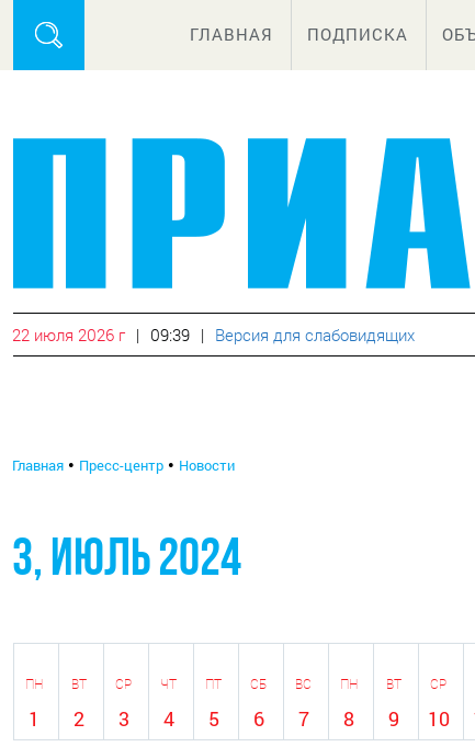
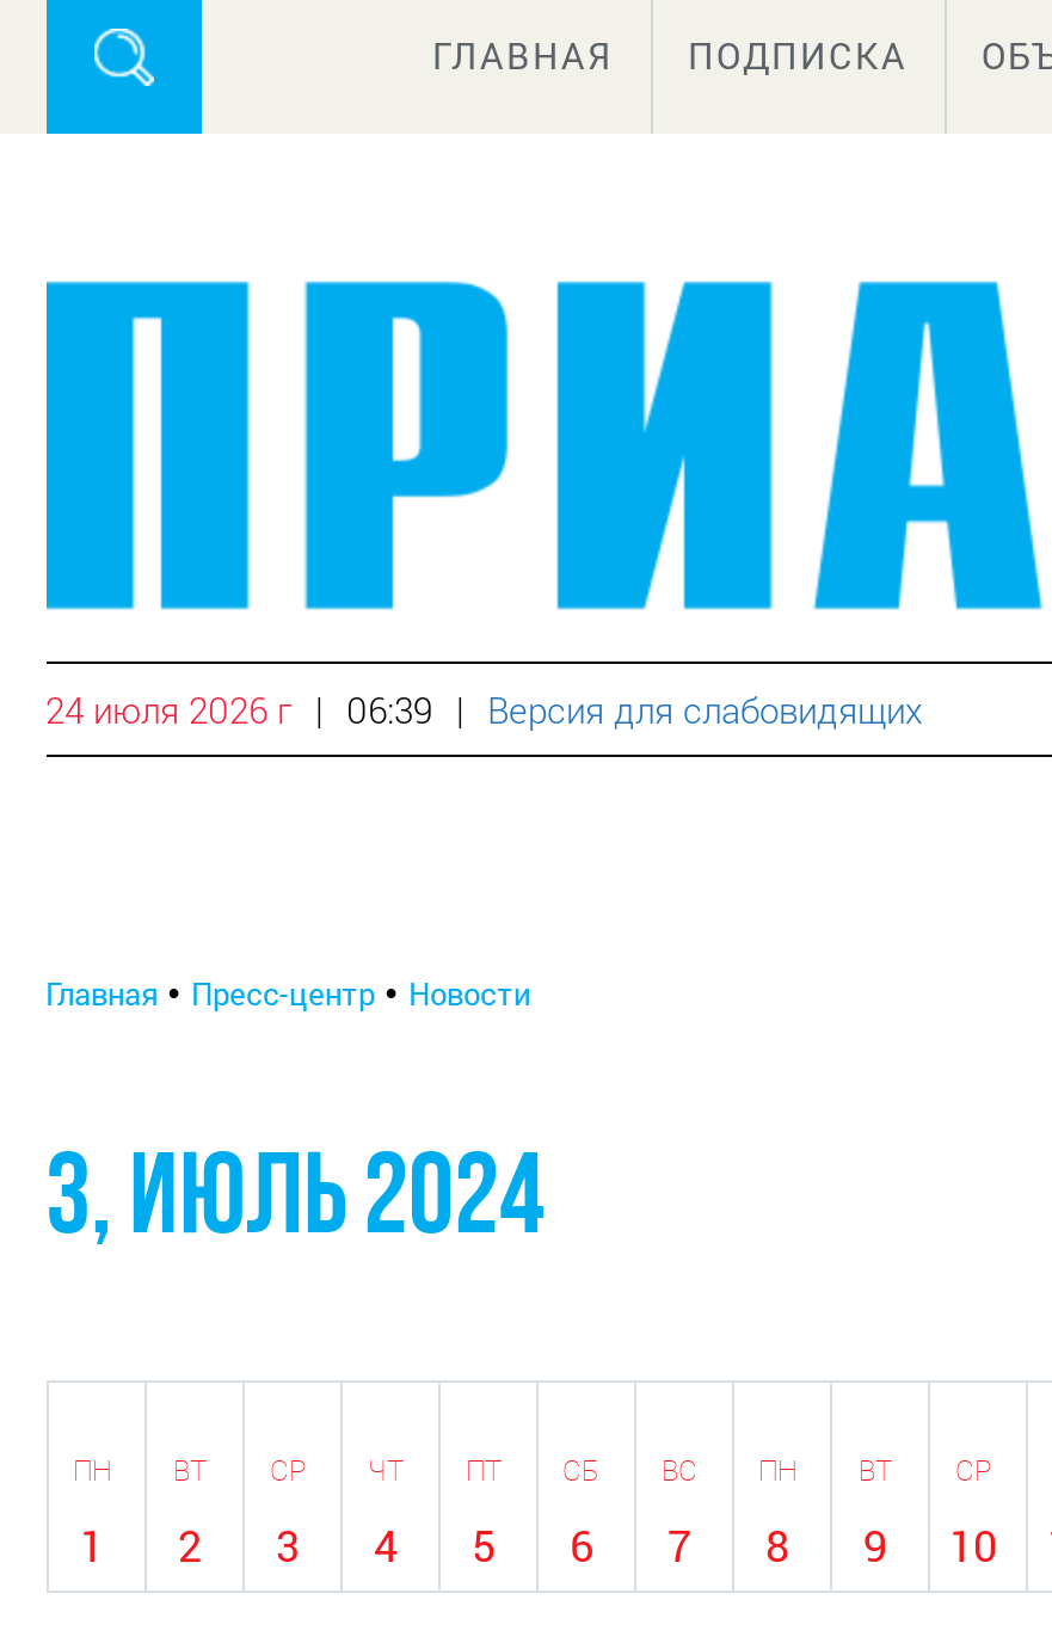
[13,324,126,346] 22 июля 2026 г -> [45,685,291,733] 24 июля 2026 г
[151,324,190,346] 09:39 -> [346,685,432,733] 06:39

